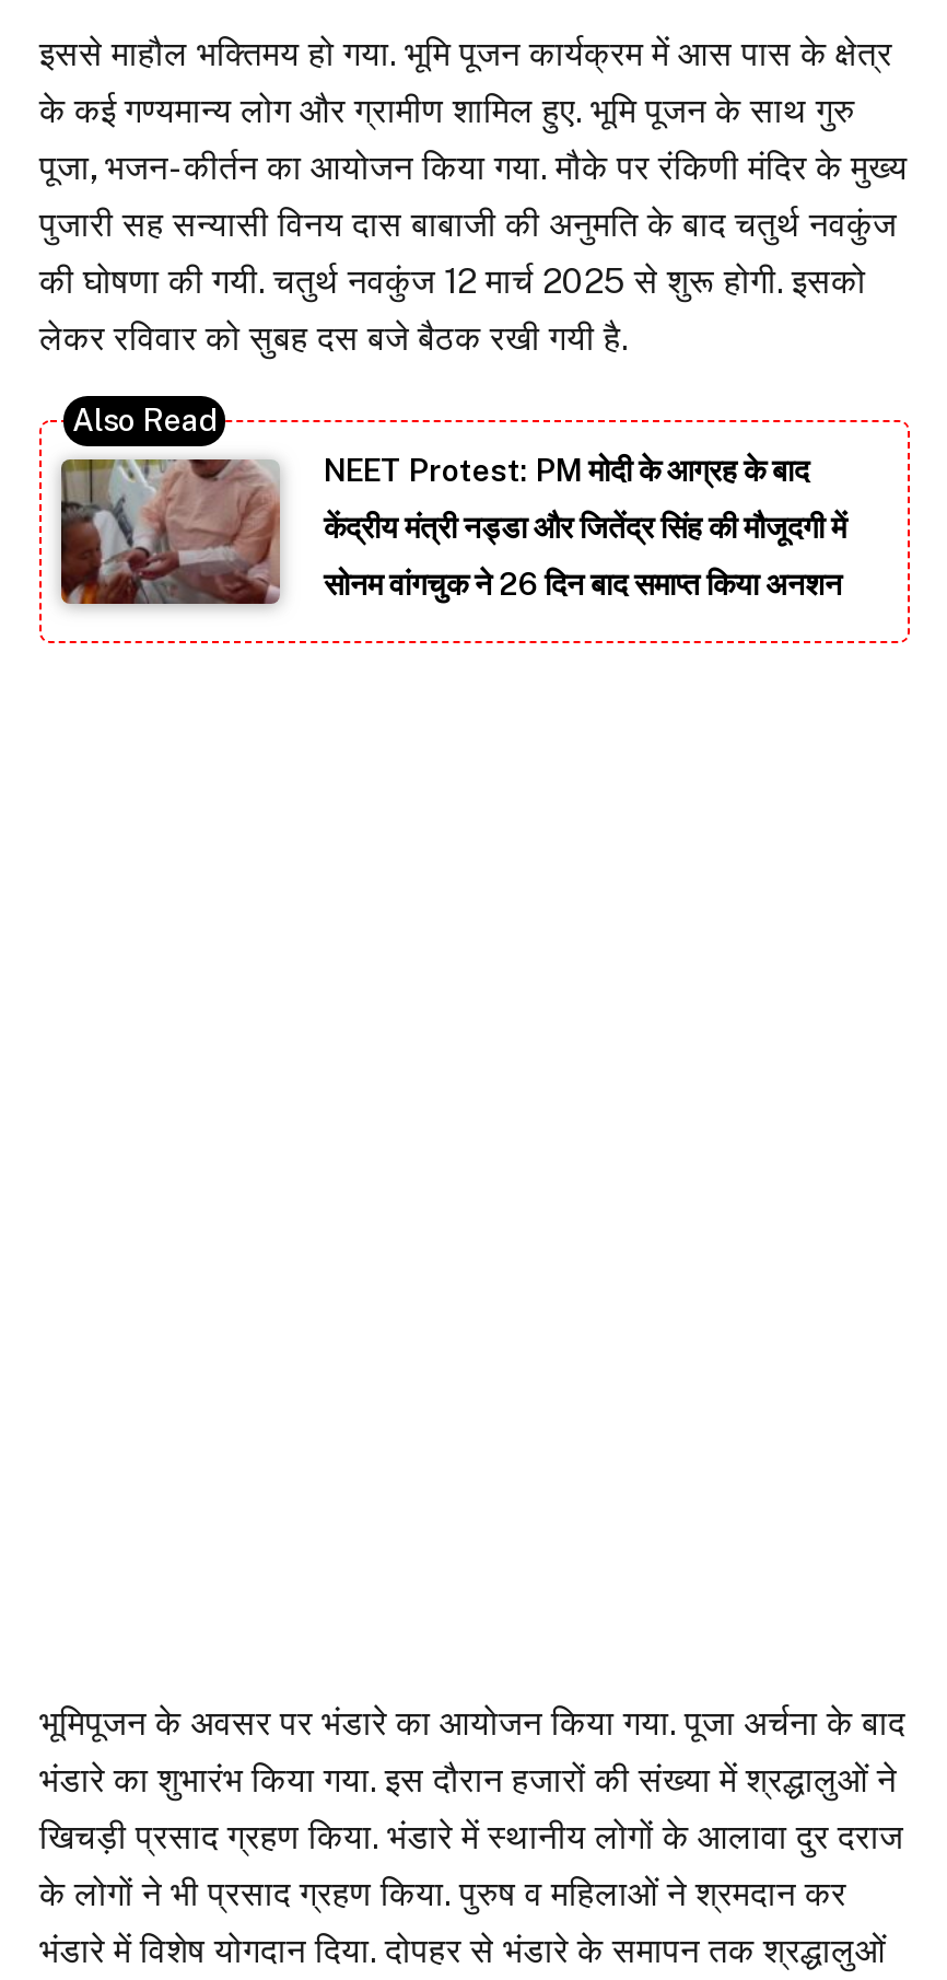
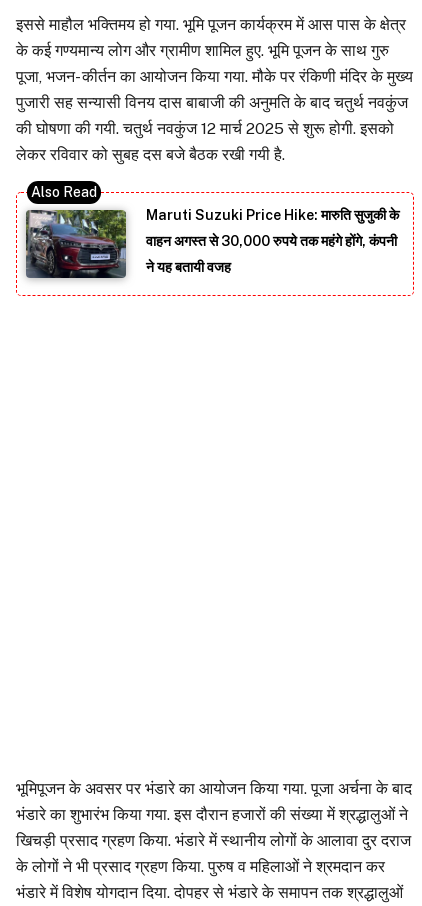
[59,393,809,605] [image] | NEET Protest: PM मोदी के आग्रह के बाद -> [25,204,399,279] [image] | Maruti Suzuki Price Hike: मारुति सुजुकी के
[324,509,846,544] केंद्रीय मंत्री नड्डा और जितेंद्र सिंह की मौजूदगी में -> [146,233,397,249] वाहन अगस्त से 30,000 रुपये तक महंगे होंगे, कंपनी
[324,566,842,601] सोनम वांगचुक ने 26 दिन बाद समाप्त किया अनशन -> [146,259,231,275] ने यह बतायी वजह

